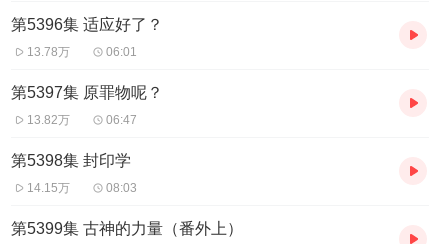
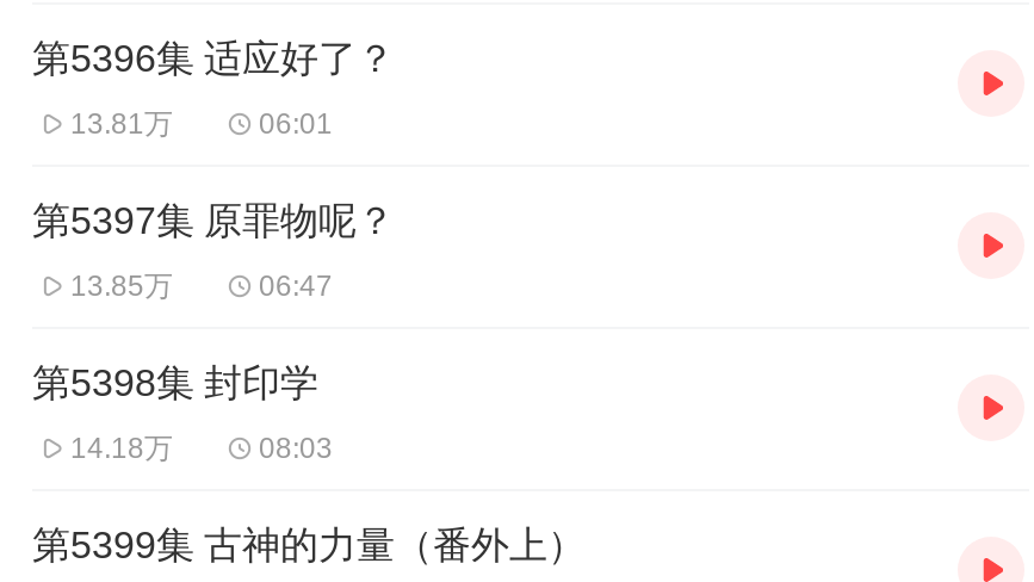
[27,45,70,59] 13.78万 -> [70,107,173,140] 13.81万
[27,113,70,127] 13.82万 -> [70,269,173,302] 13.85万
[27,181,70,195] 14.15万 -> [70,431,173,465] 14.18万

